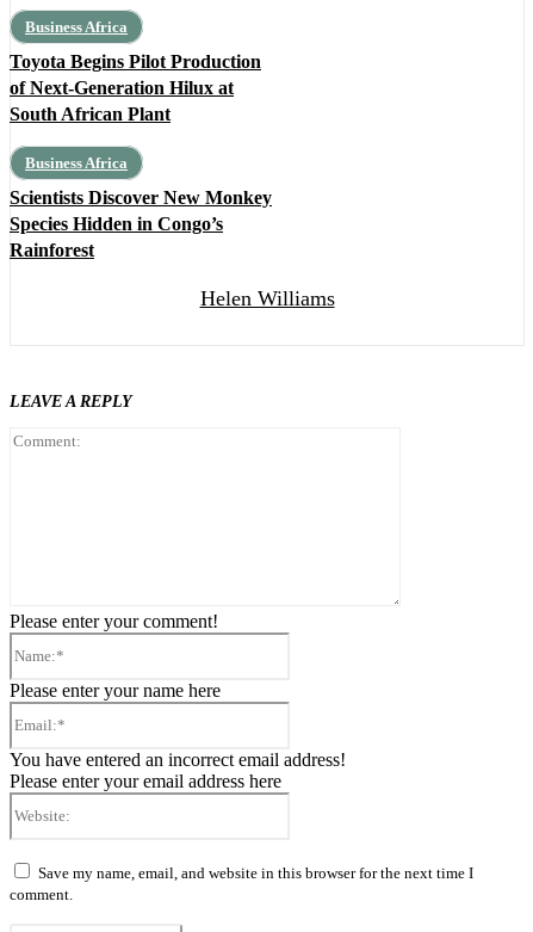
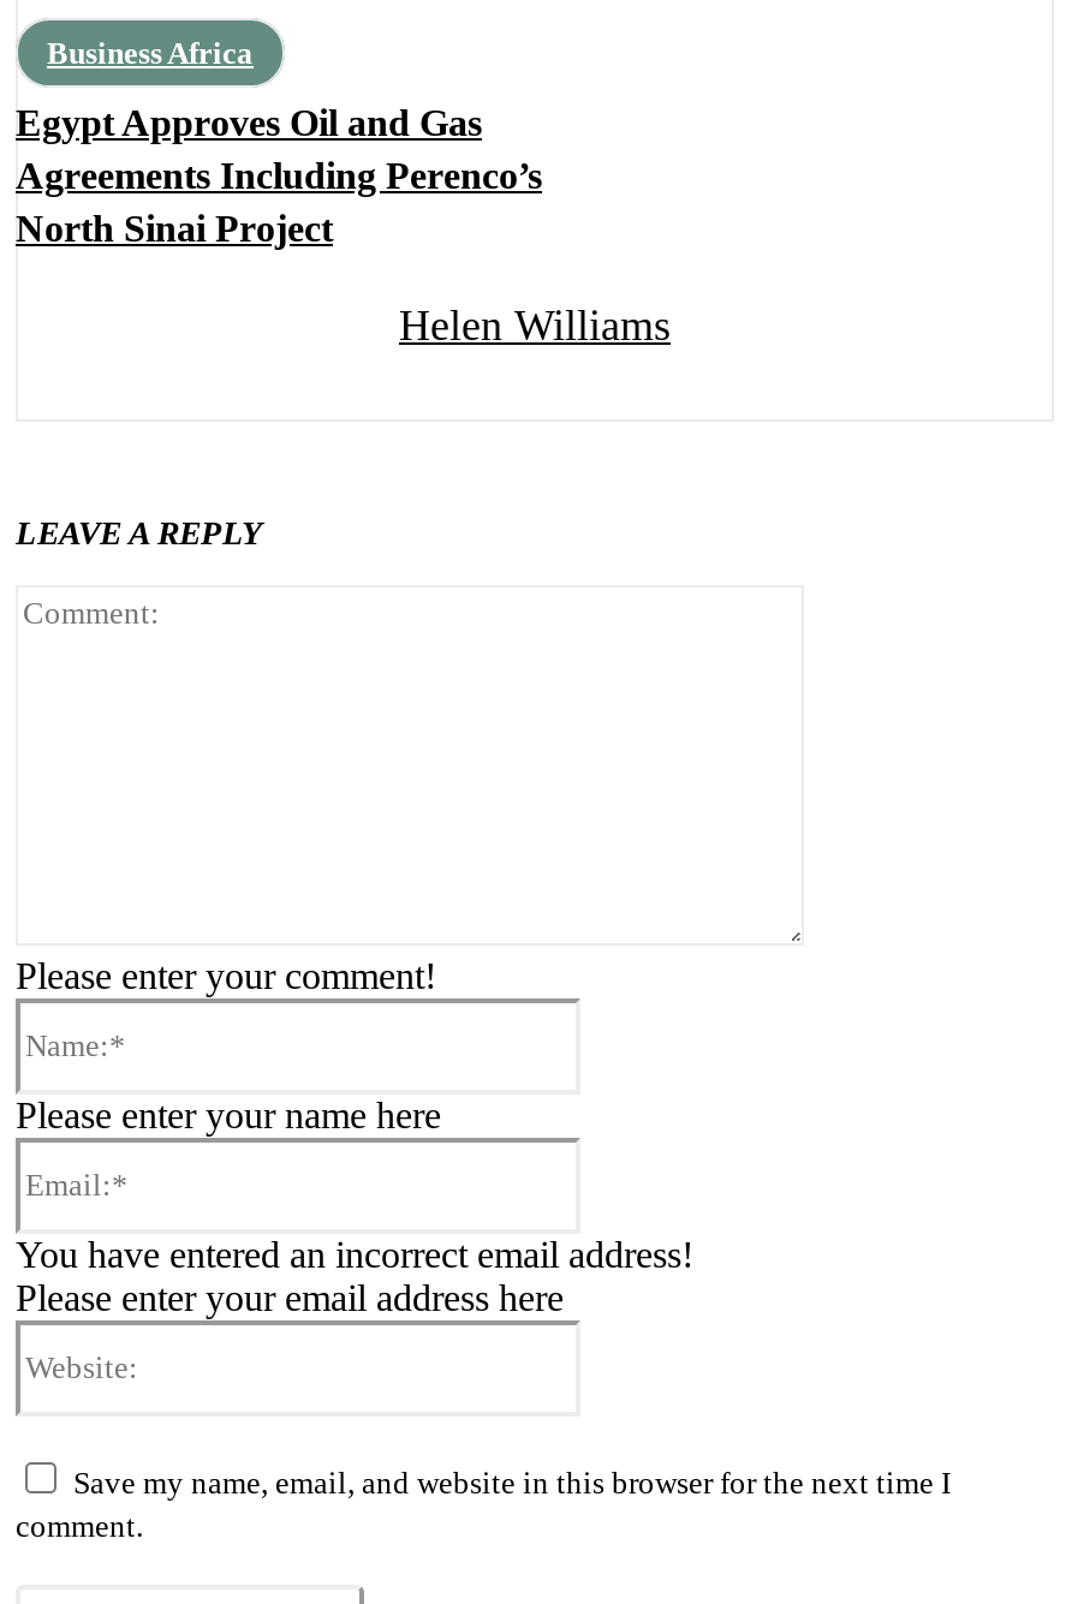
[10,52,272,260] Toyota Begins Pilot Production | of Next-Generation Hilux at | South African Plant | Business Africa | Scientists Discover New Monkey | Species Hidden in Congo’s | Rainforest -> [16,103,542,249] Egypt Approves Oil and Gas | Agreements Including Perenco’s | North Sinai Project

